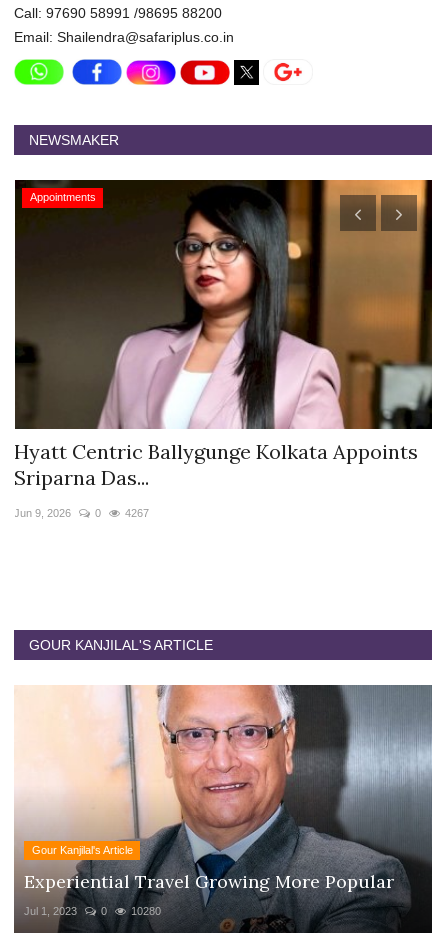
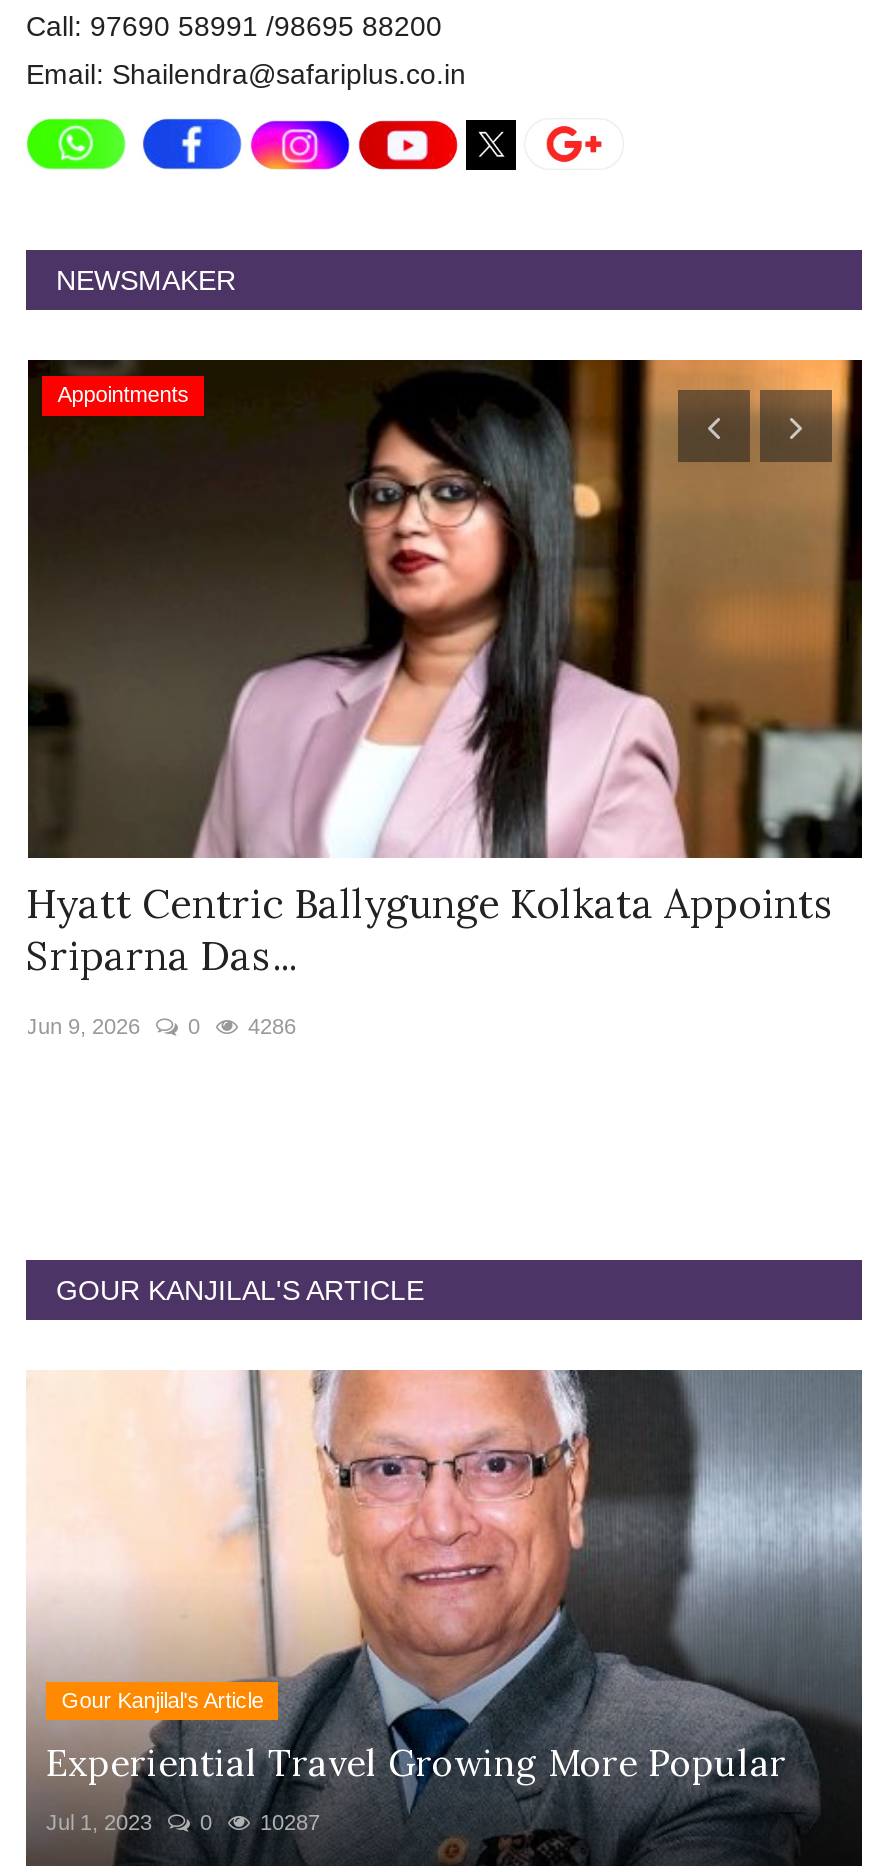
[14,507,149,519] Jun 9, 2026 0 4267 -> [26,1014,296,1038] Jun 9, 2026 0 4286
[131,905,161,917] 10280 -> [260,1811,320,1835] 10287

